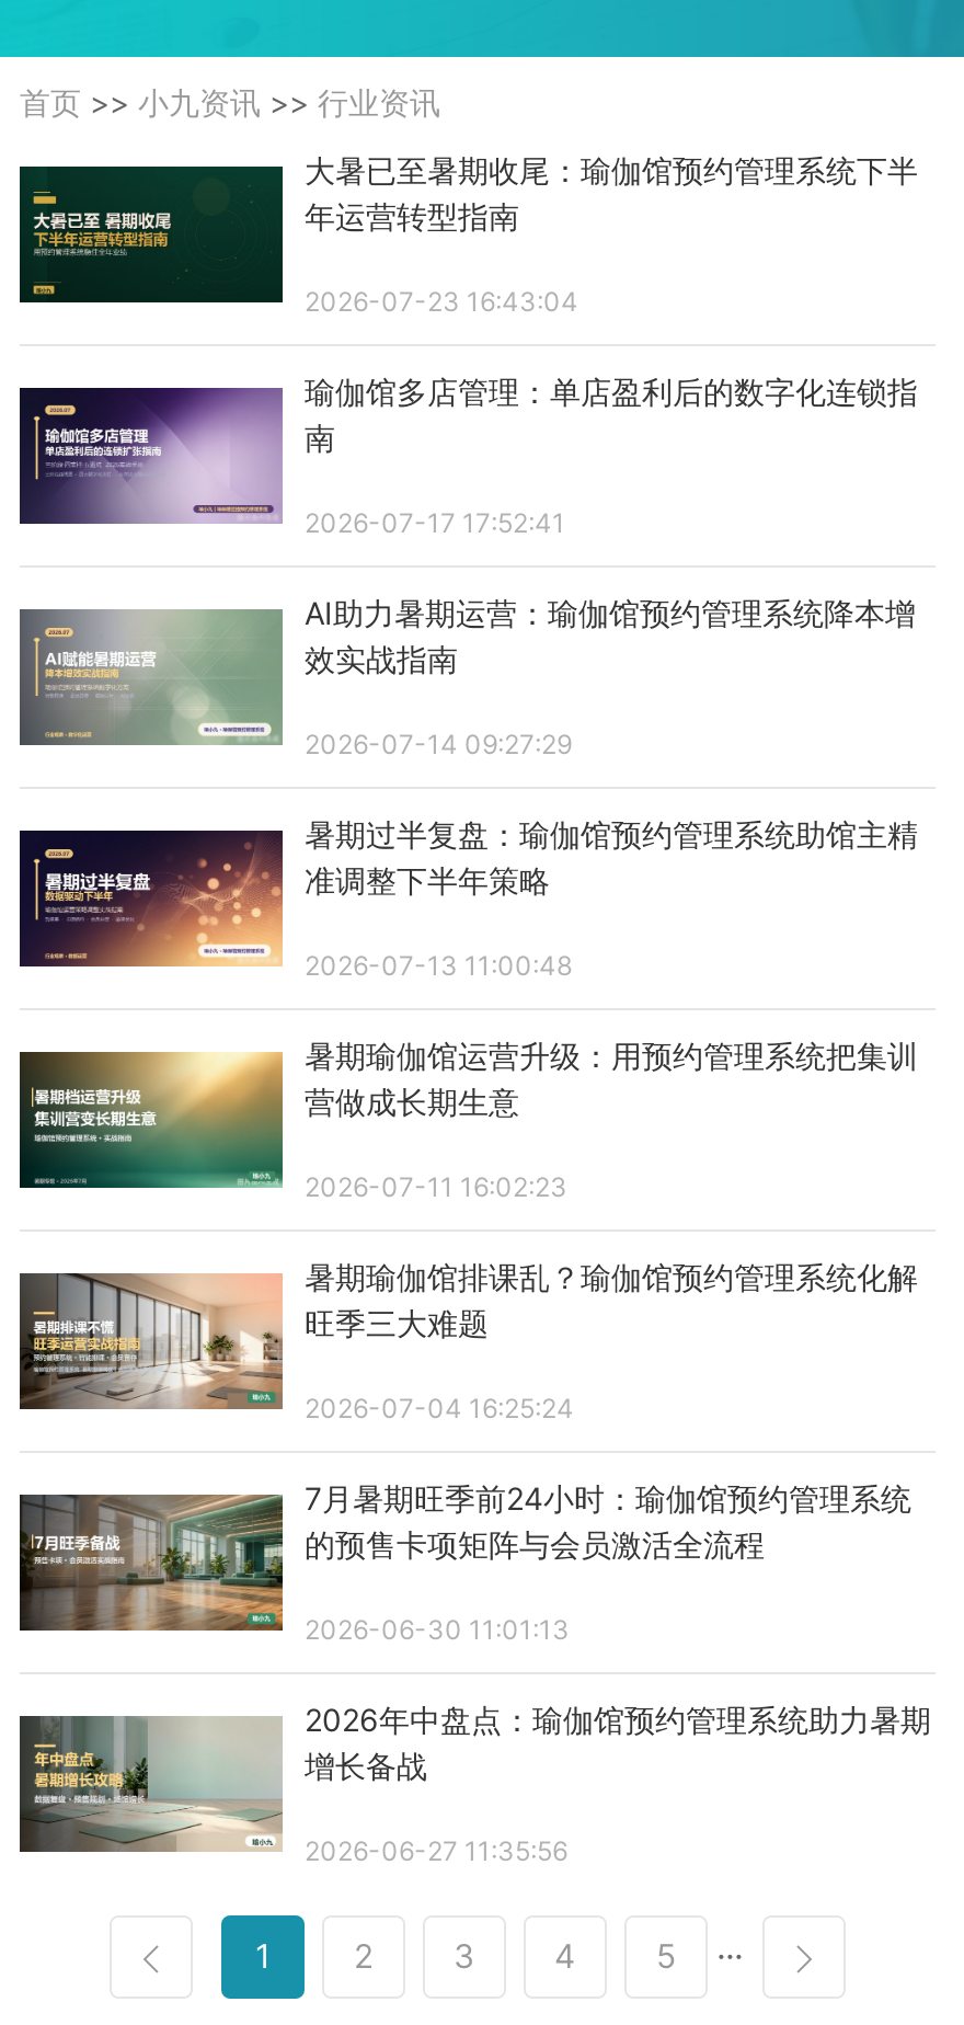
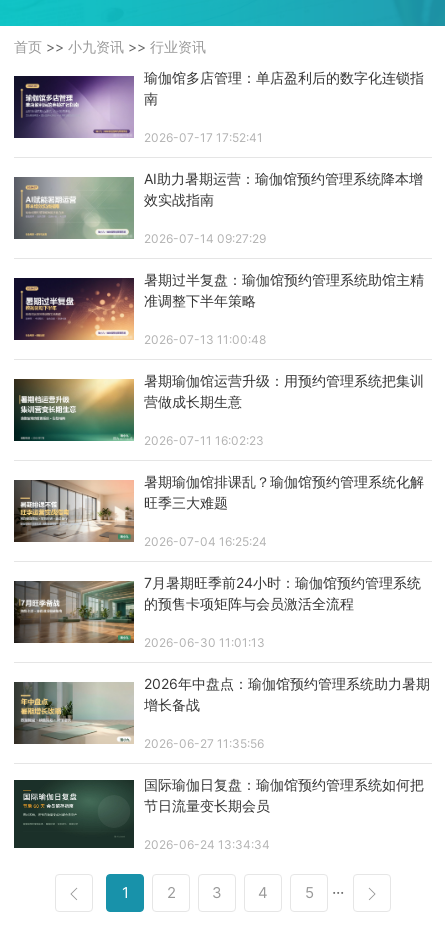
[22,151,918,318] [image] | 大暑已至暑期收尾：瑜伽馆预约管理系统下半 | 年运营转型指南 | 2026-07-23 16:43:04 -> none
moved [24,373,931,1867] -> [16,69,430,751]: [image] | 瑜伽馆多店管理：单店盈利后的数字化连锁指 | 南 | ... | 增长备战 | 2026-06-27 11:35:56
none -> [13,776,424,852] [image] | 国际瑜伽日复盘：瑜伽馆预约管理系统如何把 | 节日流量变长期会员 | 2026-06-24 13:34:34

